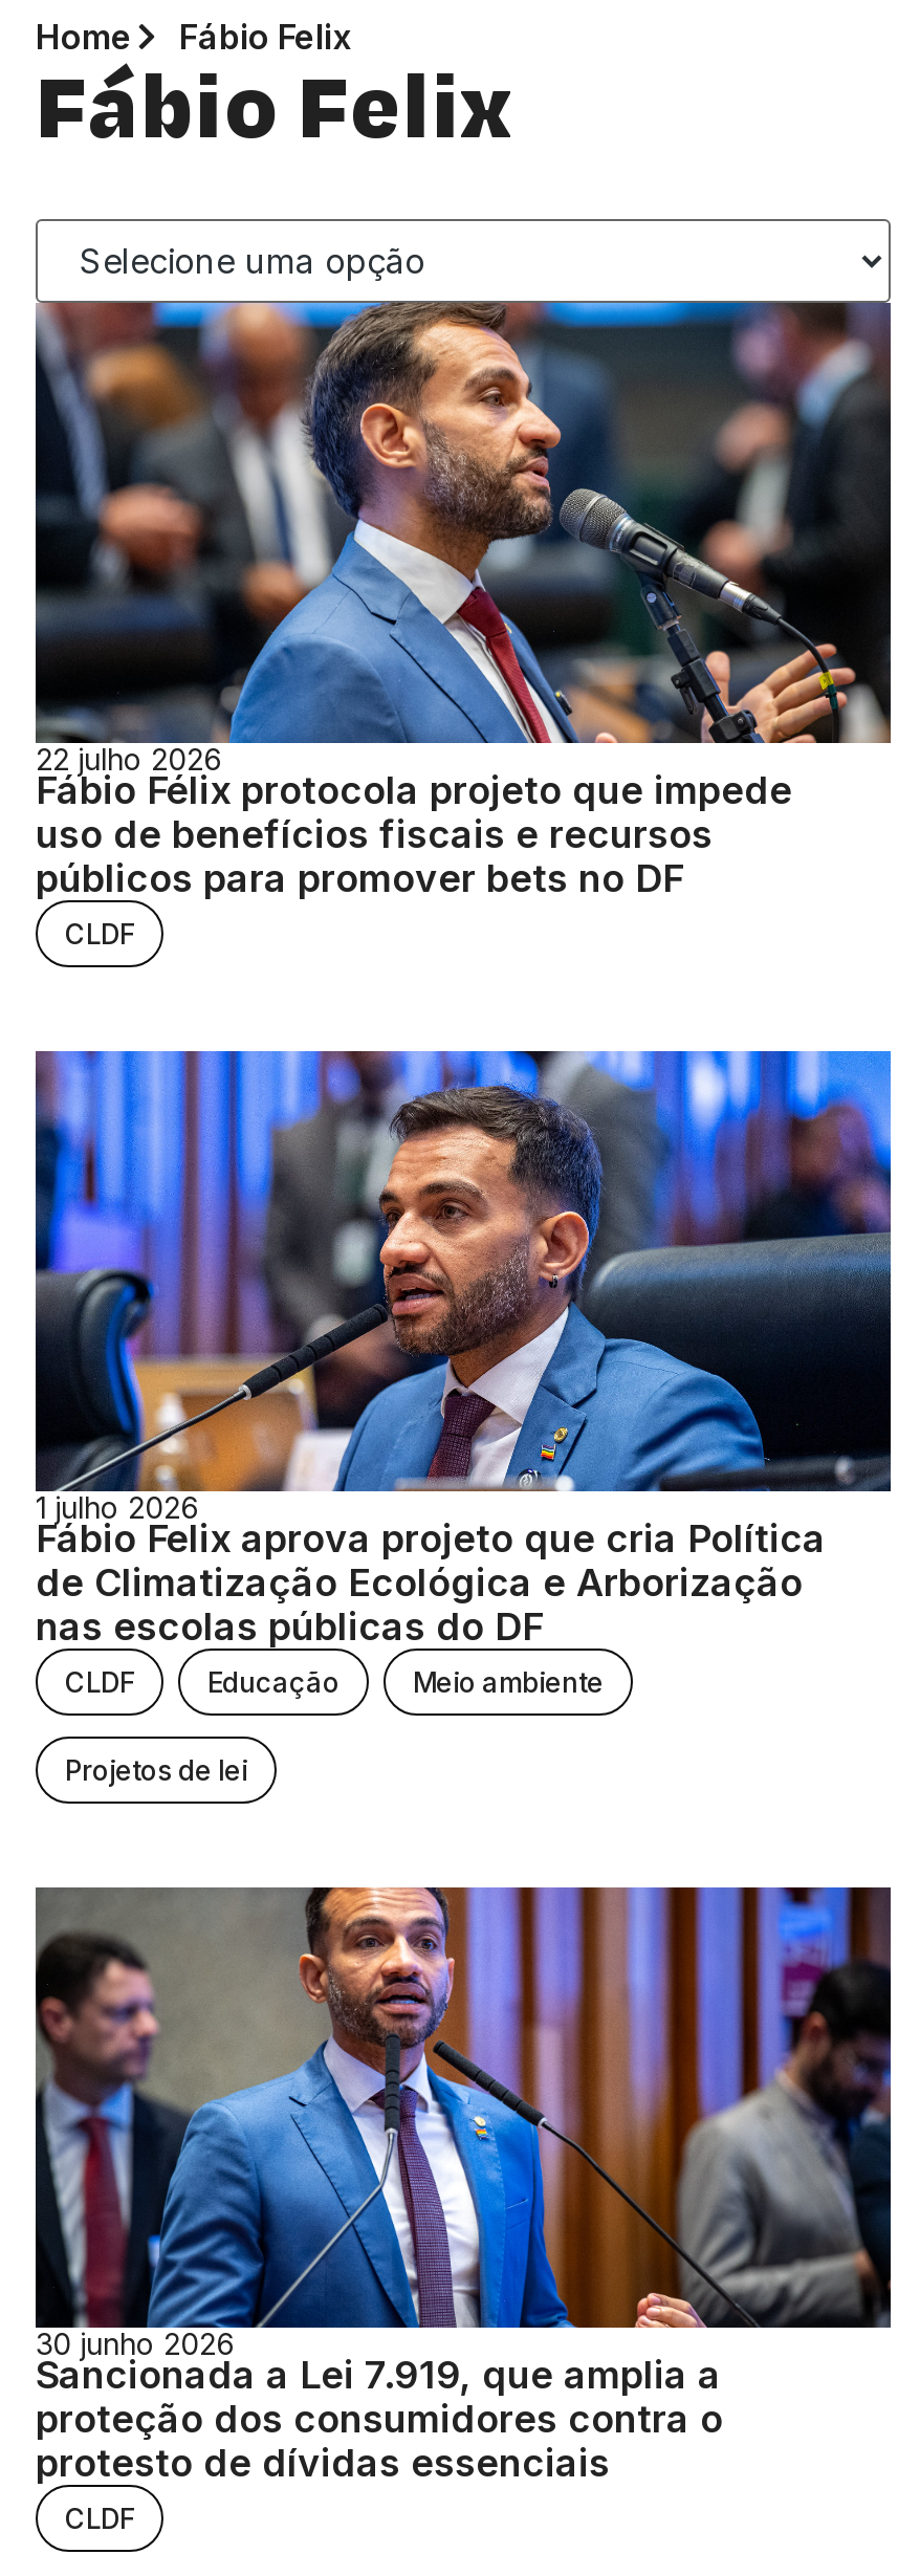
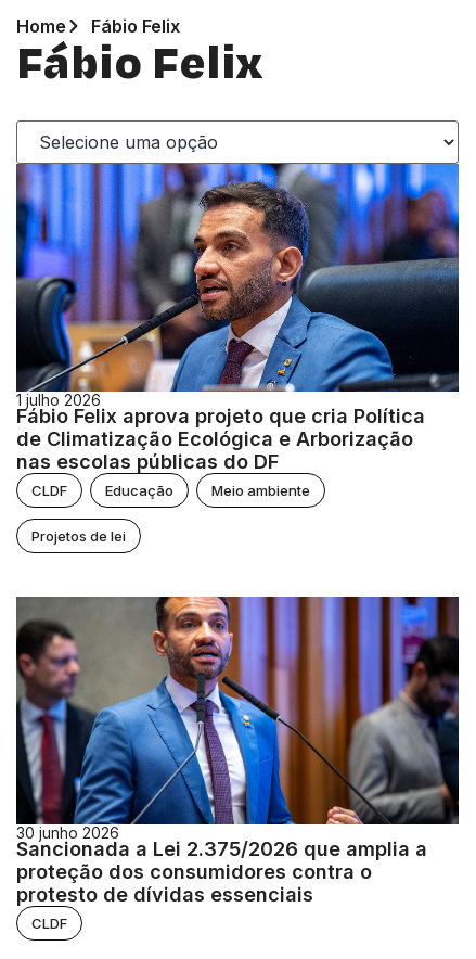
[36,301,893,951] [image] | 22 julho 2026 | Fábio Félix protocola projeto que impede | uso de benefícios fiscais e recursos | públicos para promover bets no DF | CLDF -> none
[36,2353,721,2397] Sancionada a Lei 7.919, que amplia a -> [16,837,427,860] Sancionada a Lei 2.375/2026 que amplia a

